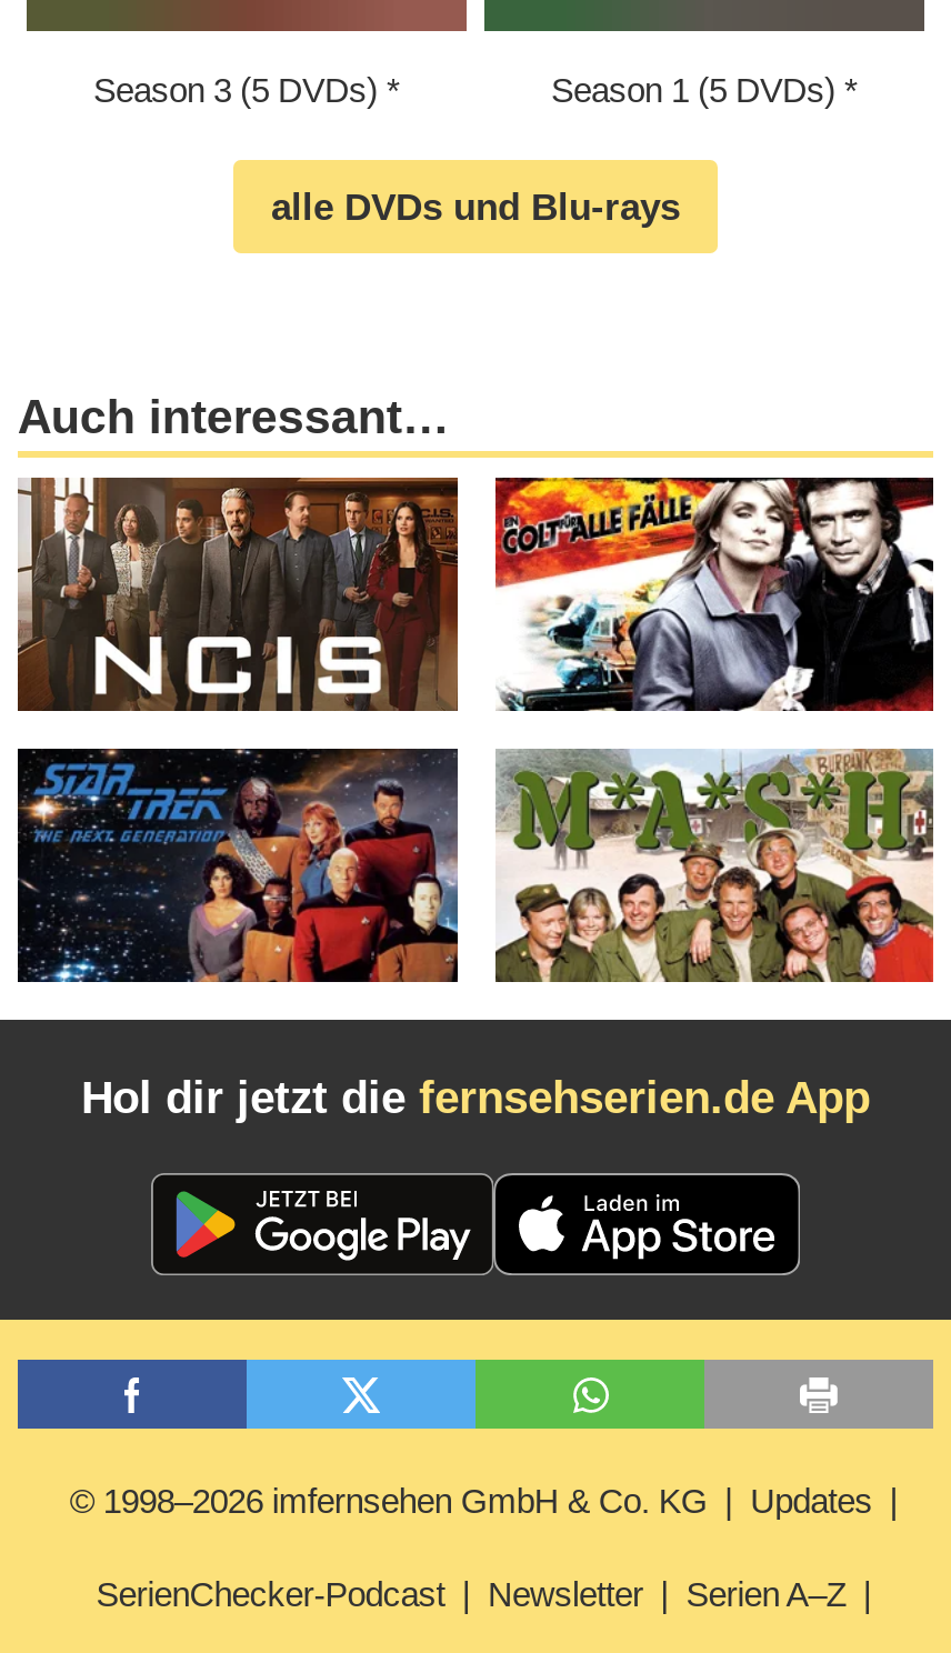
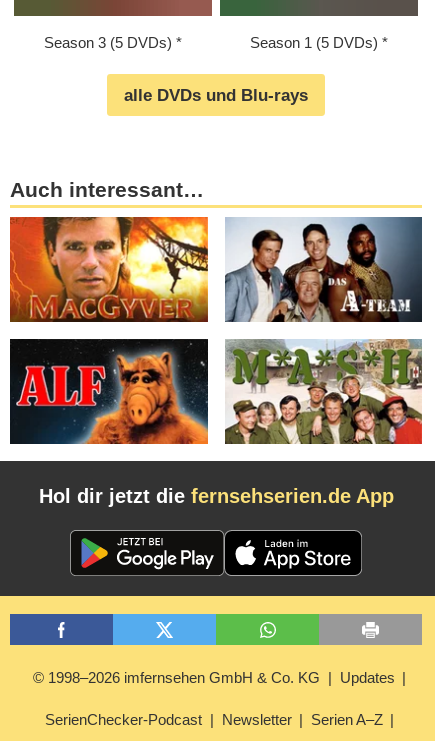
[18,475,460,711] [image] -> [9,216,209,322] [image]
[493,475,935,713] [image] -> [224,216,423,323] [image]
[18,747,460,984] [image] -> [11,339,209,445] [image]

